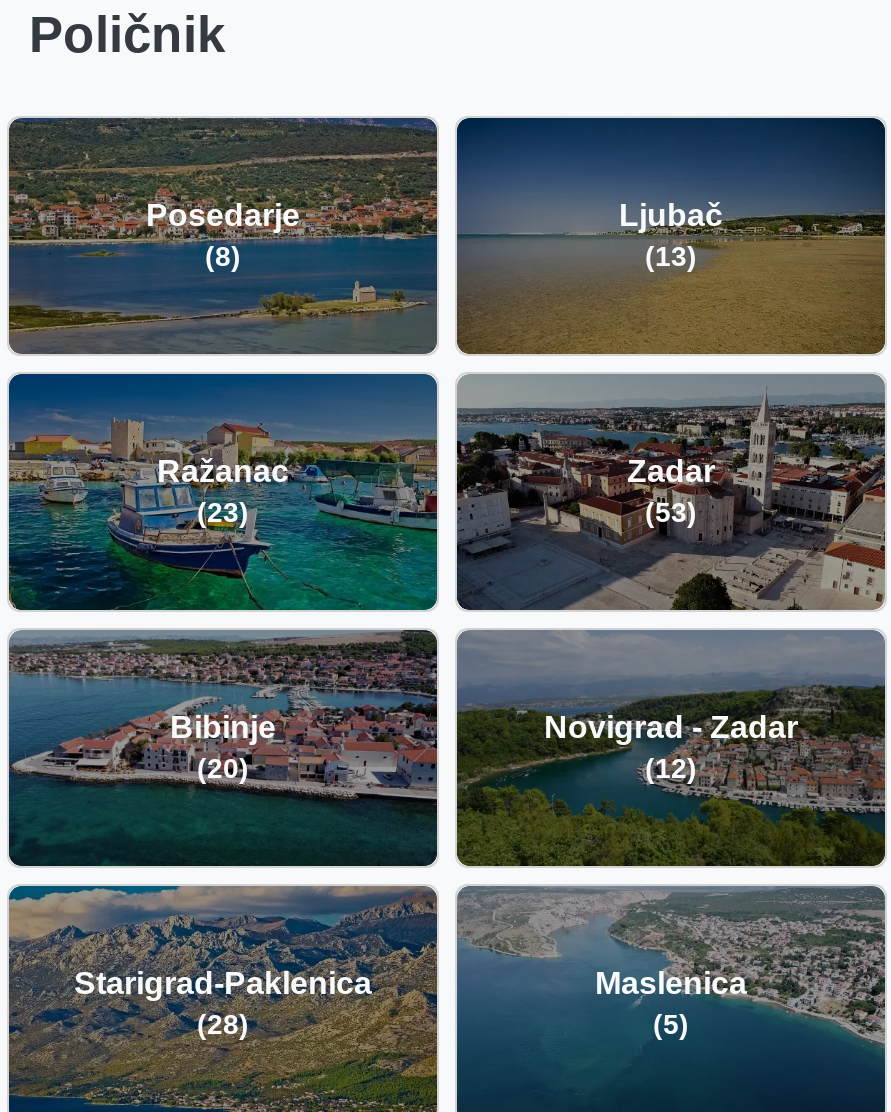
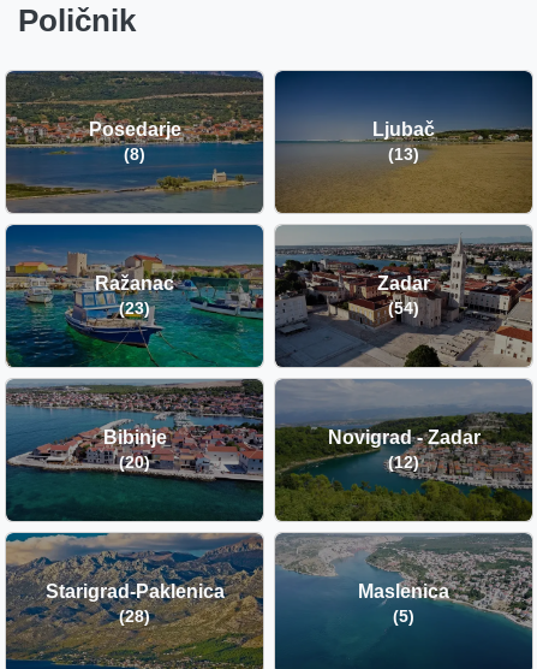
[645,496,697,528] (53) -> [388,298,419,318] (54)

